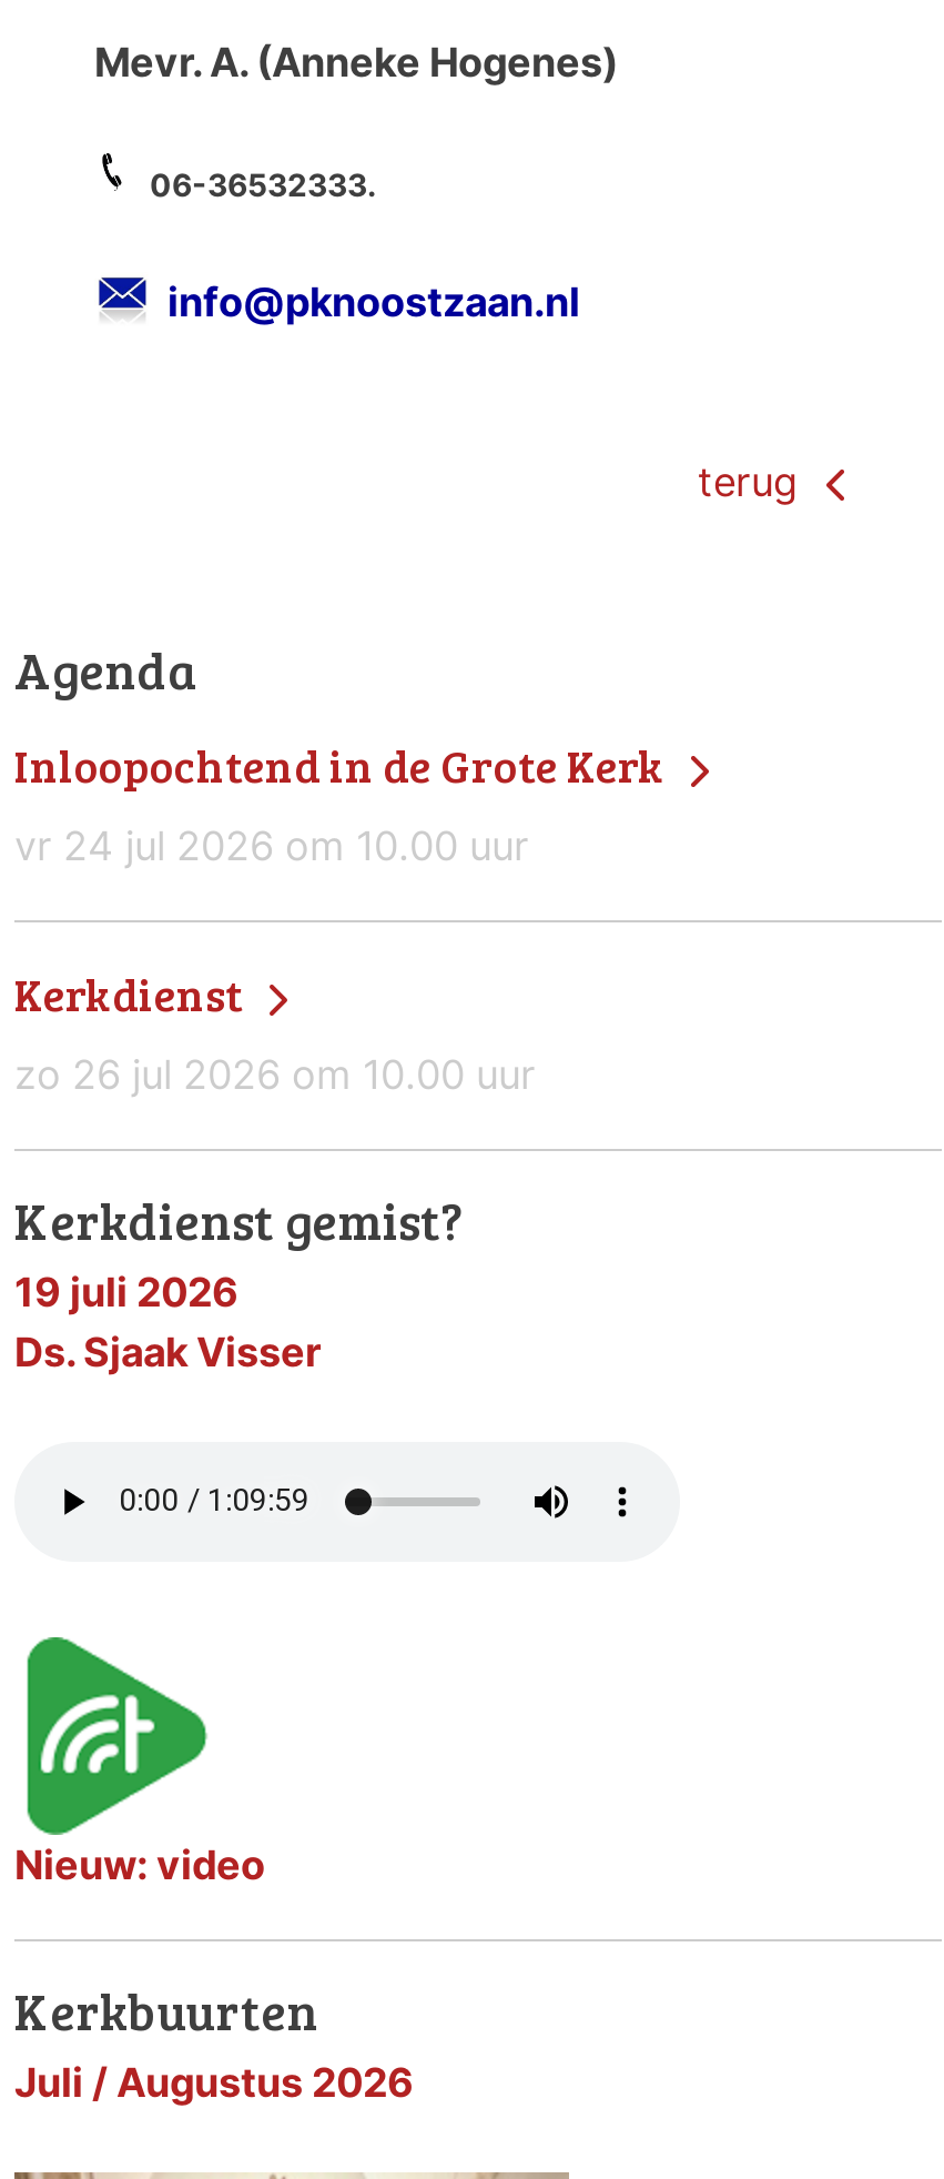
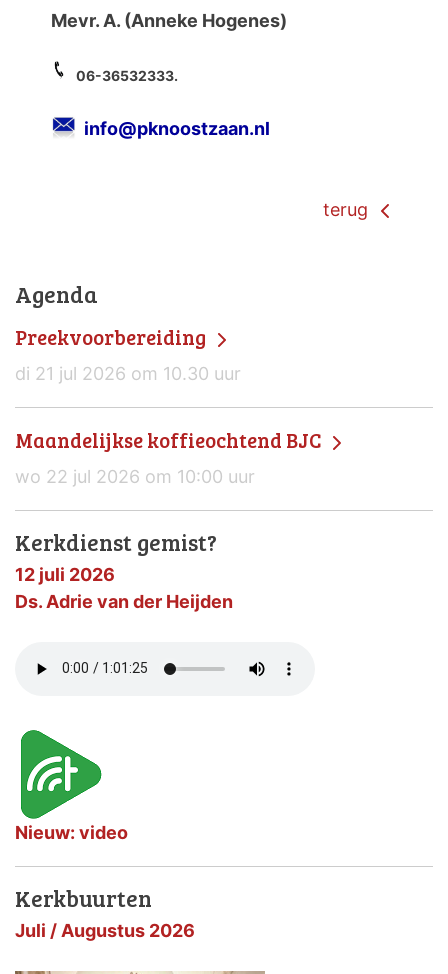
[14,734,673,869] Inloopochtend in de Grote Kerk | vr 24 jul 2026 om 10.00 uur -> [15,323,241,384] Preekvoorbereiding | di 21 jul 2026 om 10.30 uur
[14,962,536,1098] Kerkdienst | zo 26 jul 2026 om 10.00 uur -> [15,426,325,487] Maandelijkse koffieochtend BJC | wo 22 jul 2026 om 10:00 uur
[14,1269,321,1375] 19 juli 2026 | Ds. Sjaak Visser -> [15,564,233,612] 12 juli 2026 | Ds. Adrie van der Heijden

